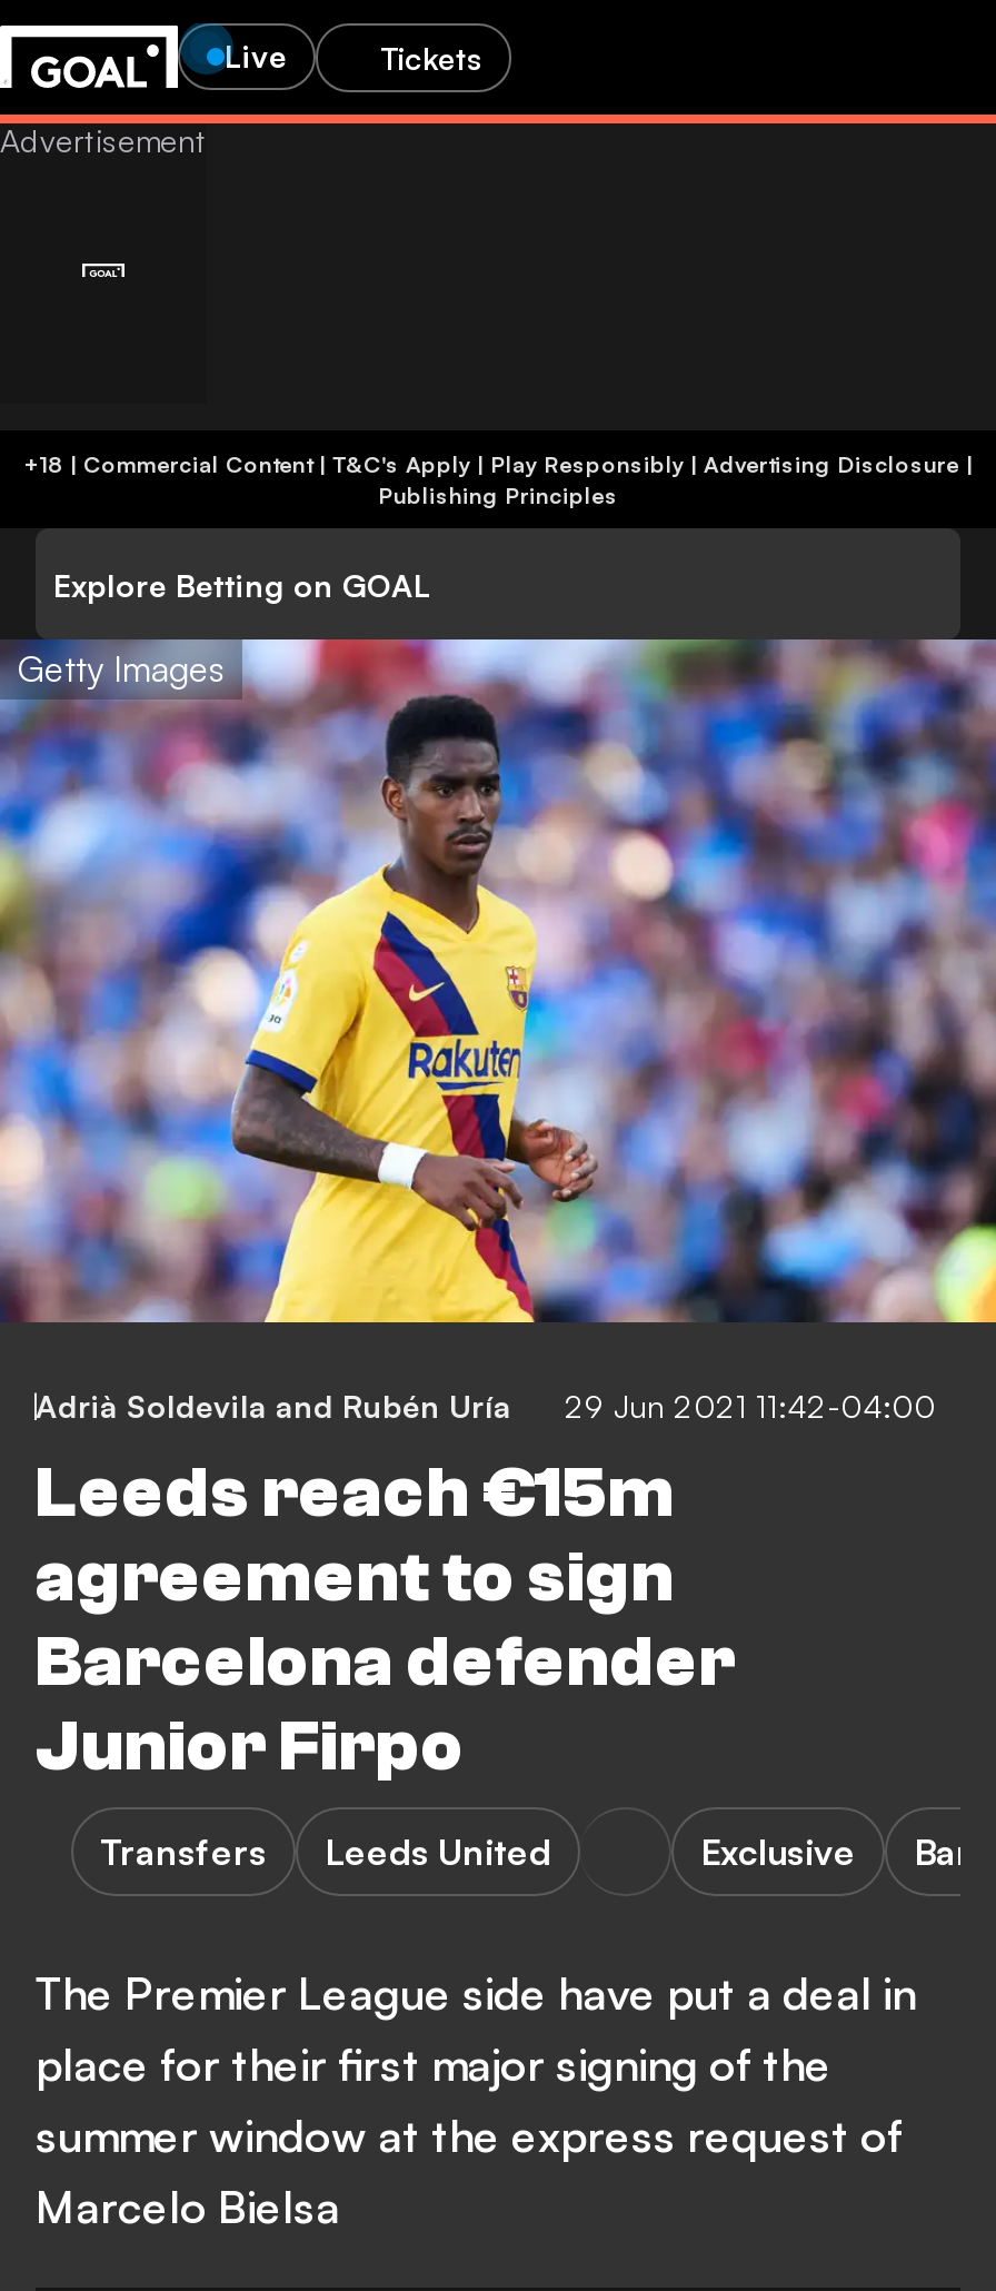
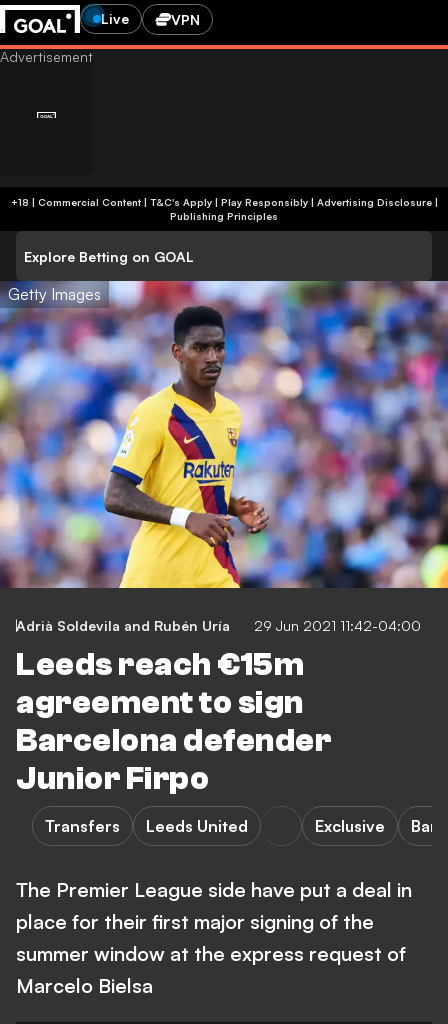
[380,38,482,76] Tickets -> [171,10,200,27] VPN

